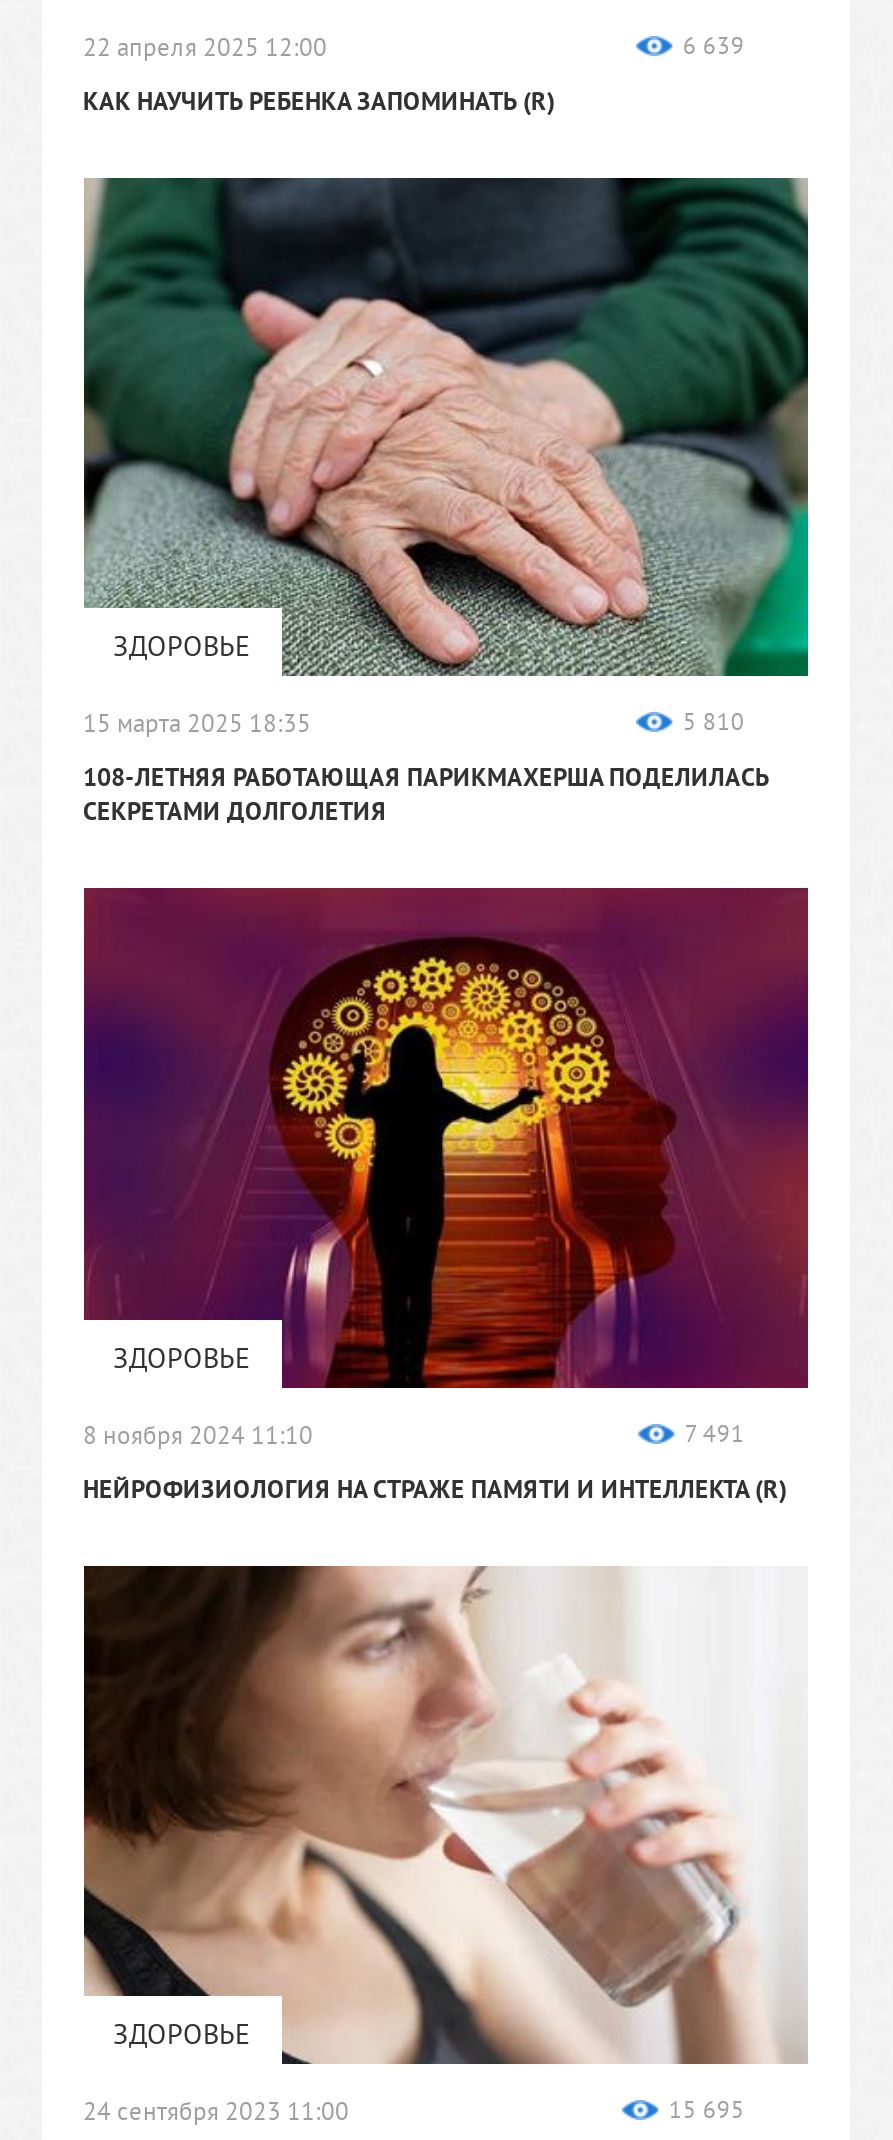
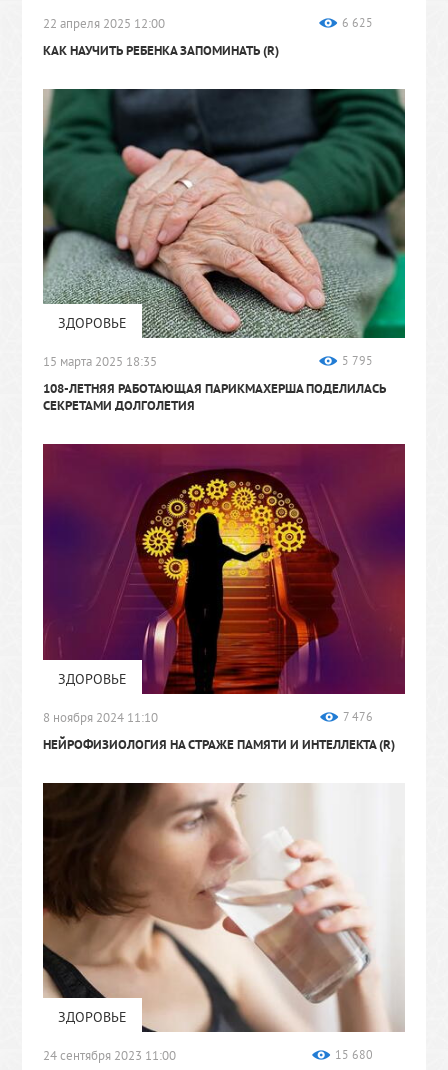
[683,30,745,60] 6 639 -> [342,15,373,30] 6 625
[683,706,745,736] 5 810 -> [342,353,373,368] 5 795
[685,1417,745,1447] 7 491 -> [343,709,373,724] 7 476
[669,2094,745,2124] 15 695 -> [335,1047,373,1062] 15 680

